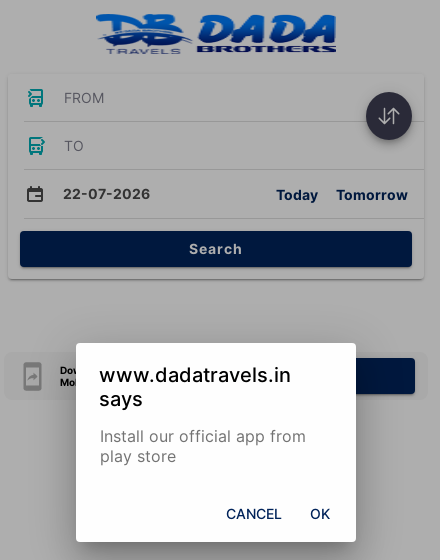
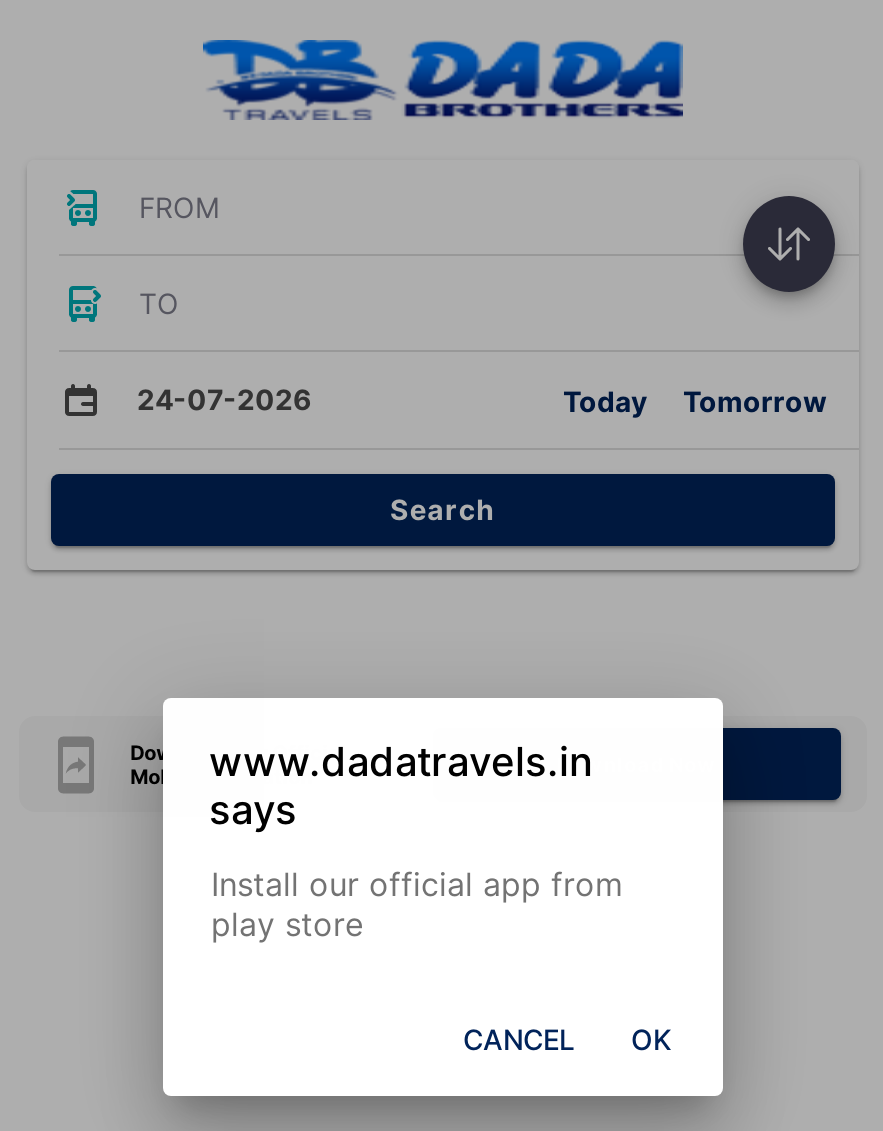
[63,185,150,202] 22-07-2026 -> [137,382,311,416] 24-07-2026

